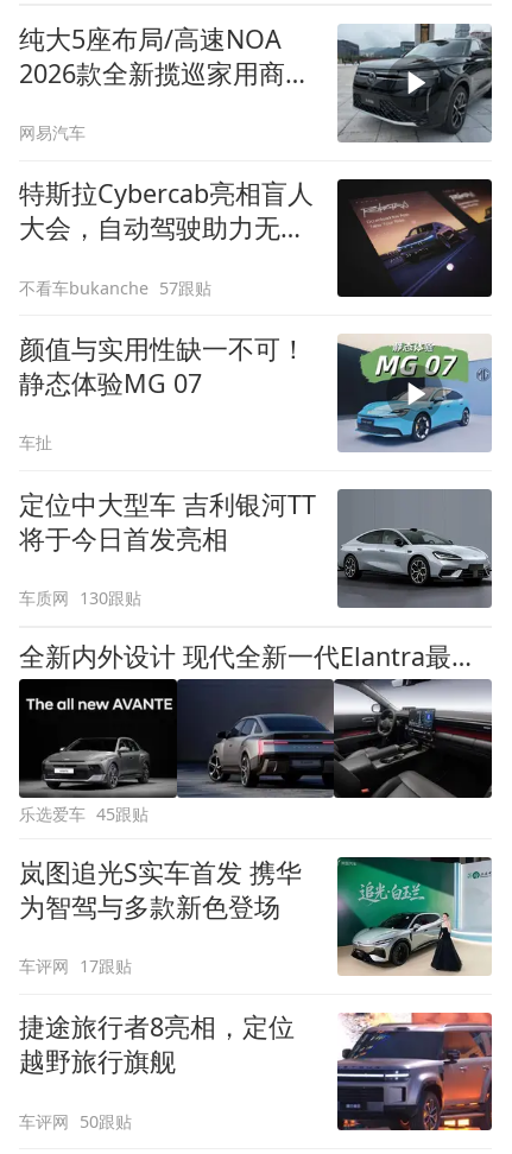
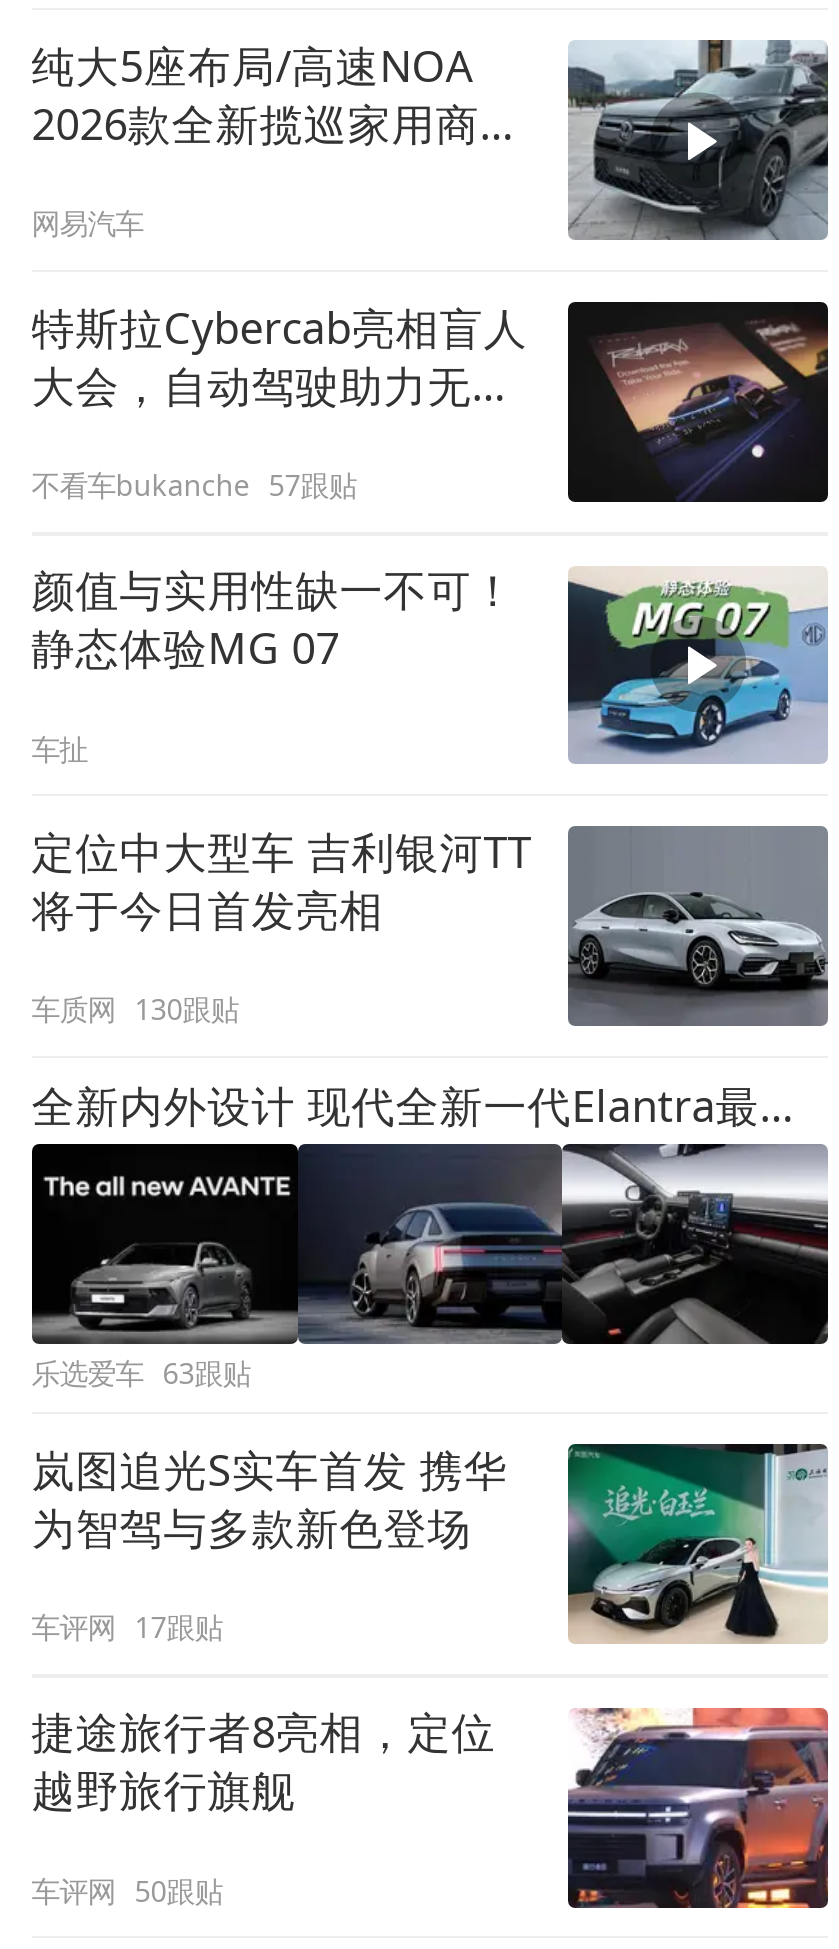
[19,803,149,826] 乐选爱车 45跟贴 -> [31,1353,251,1391] 乐选爱车 63跟贴

